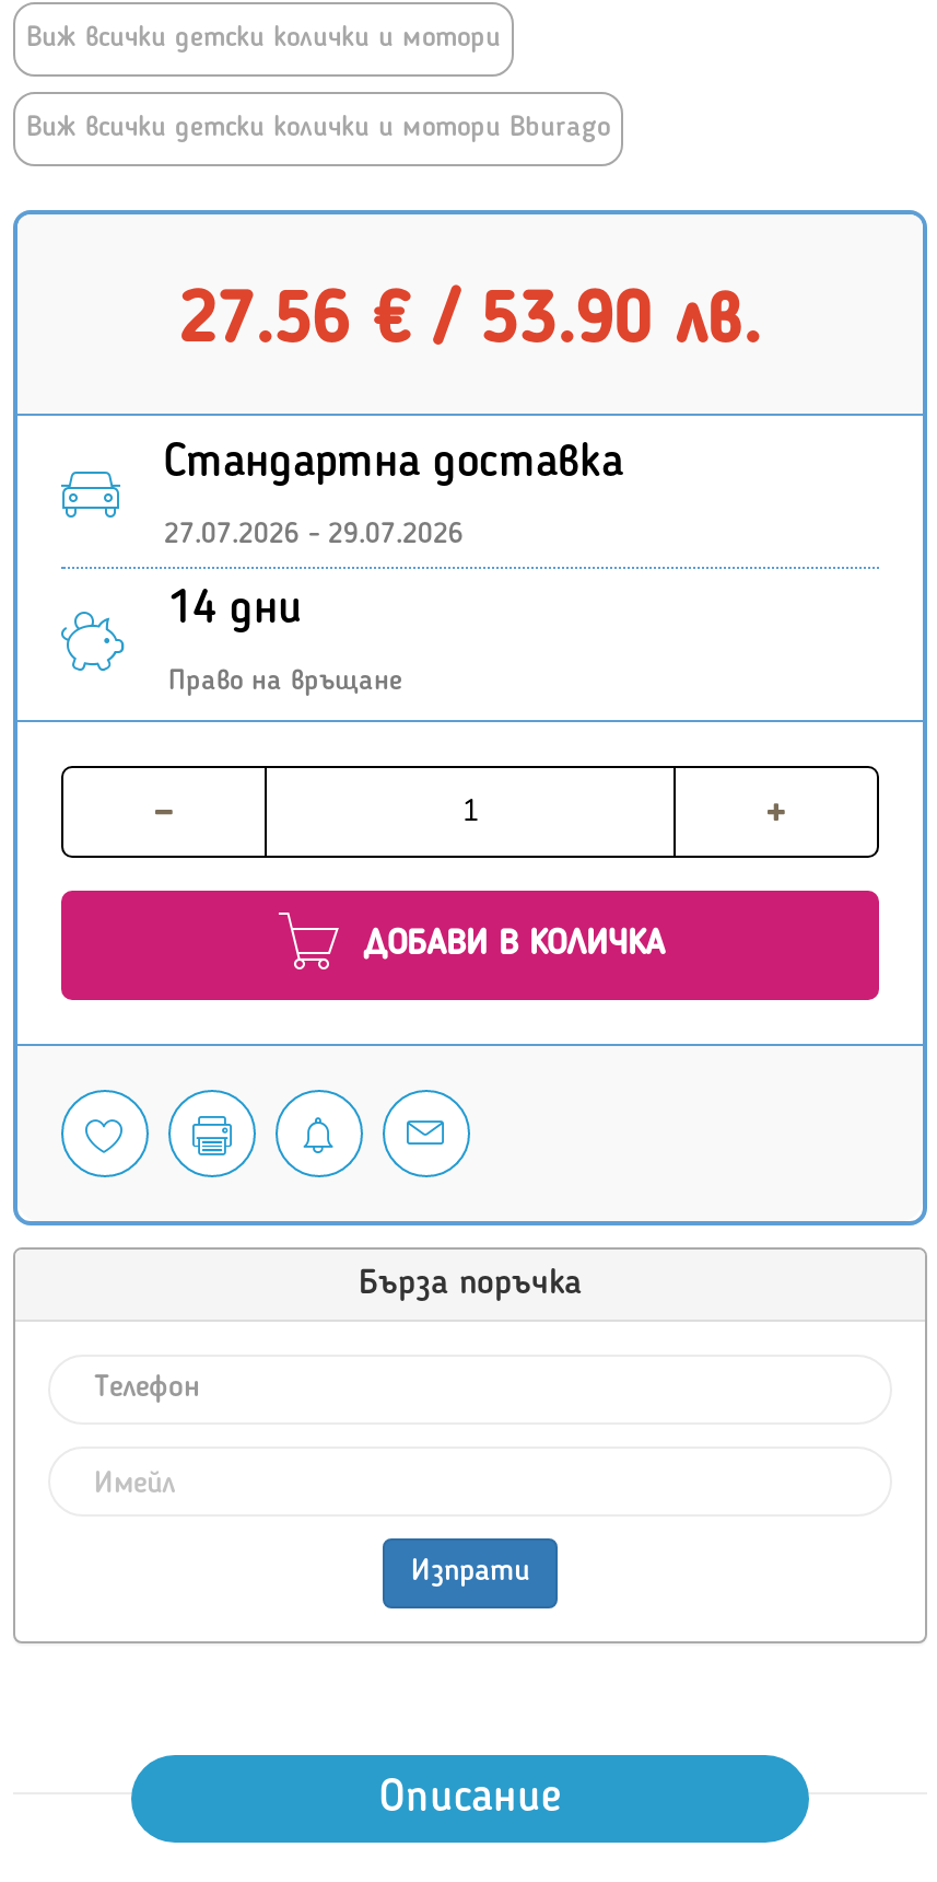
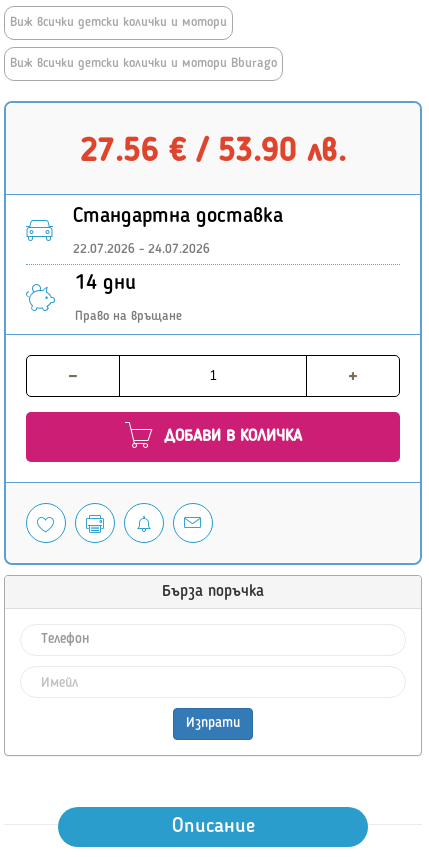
[164,520,464,548] 27.07.2026 - 29.07.2026 -> [73,243,210,256] 22.07.2026 - 24.07.2026

